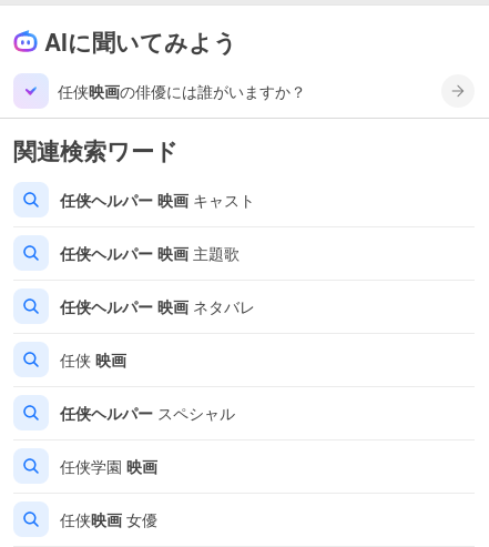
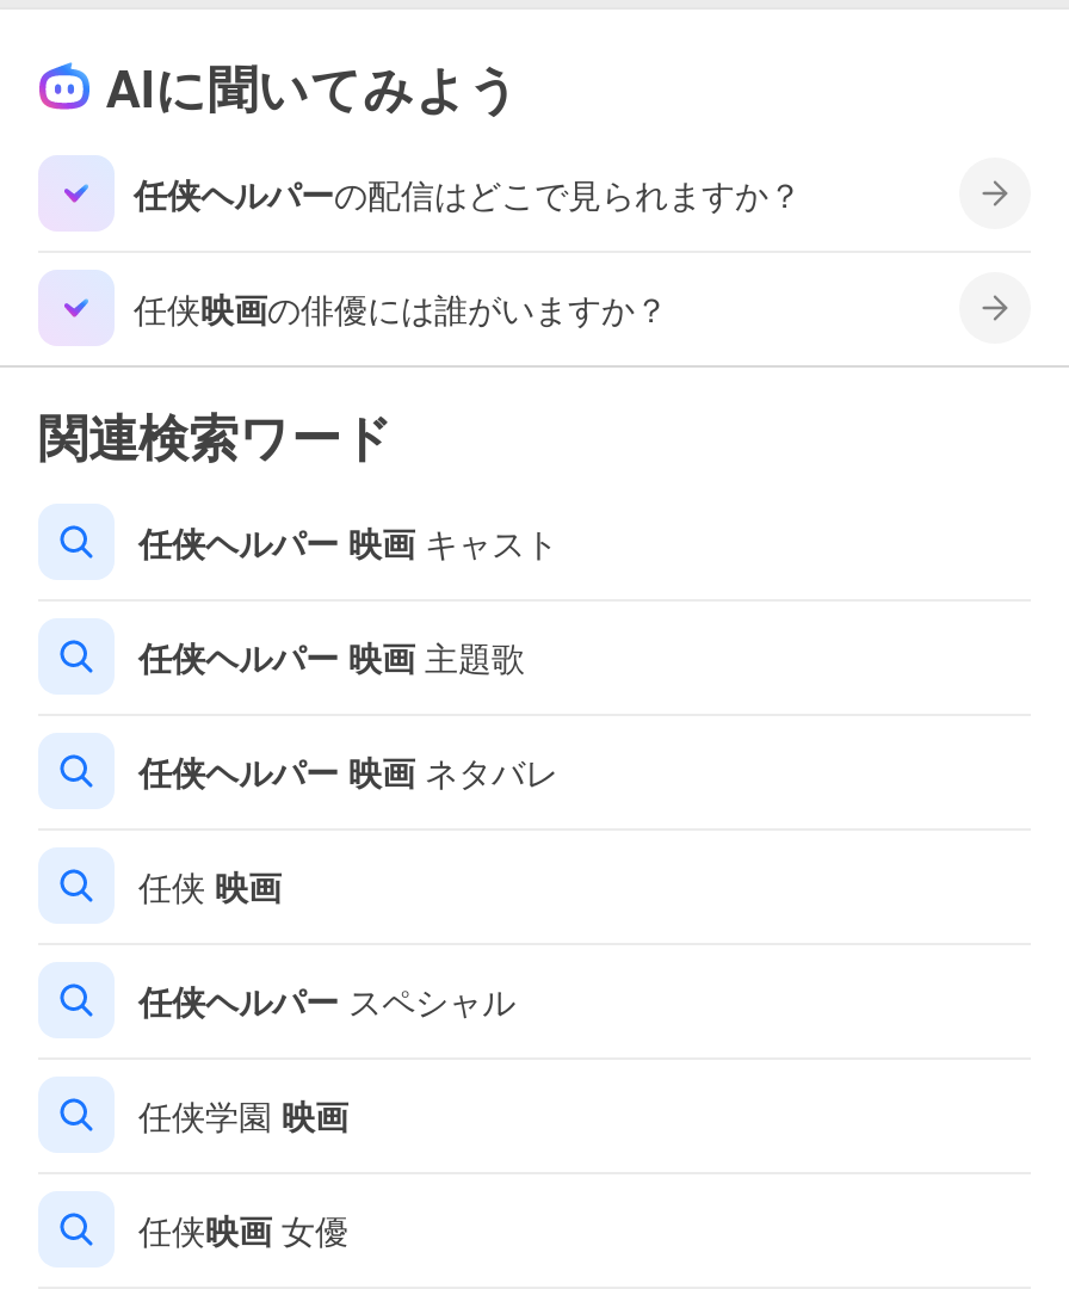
none -> [134,168,802,216] 任侠ヘルパーの配信はどこで見られますか？

